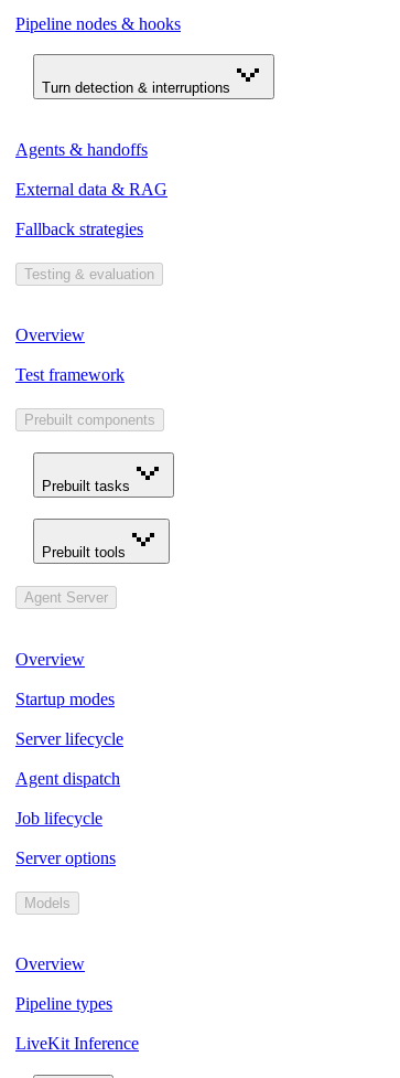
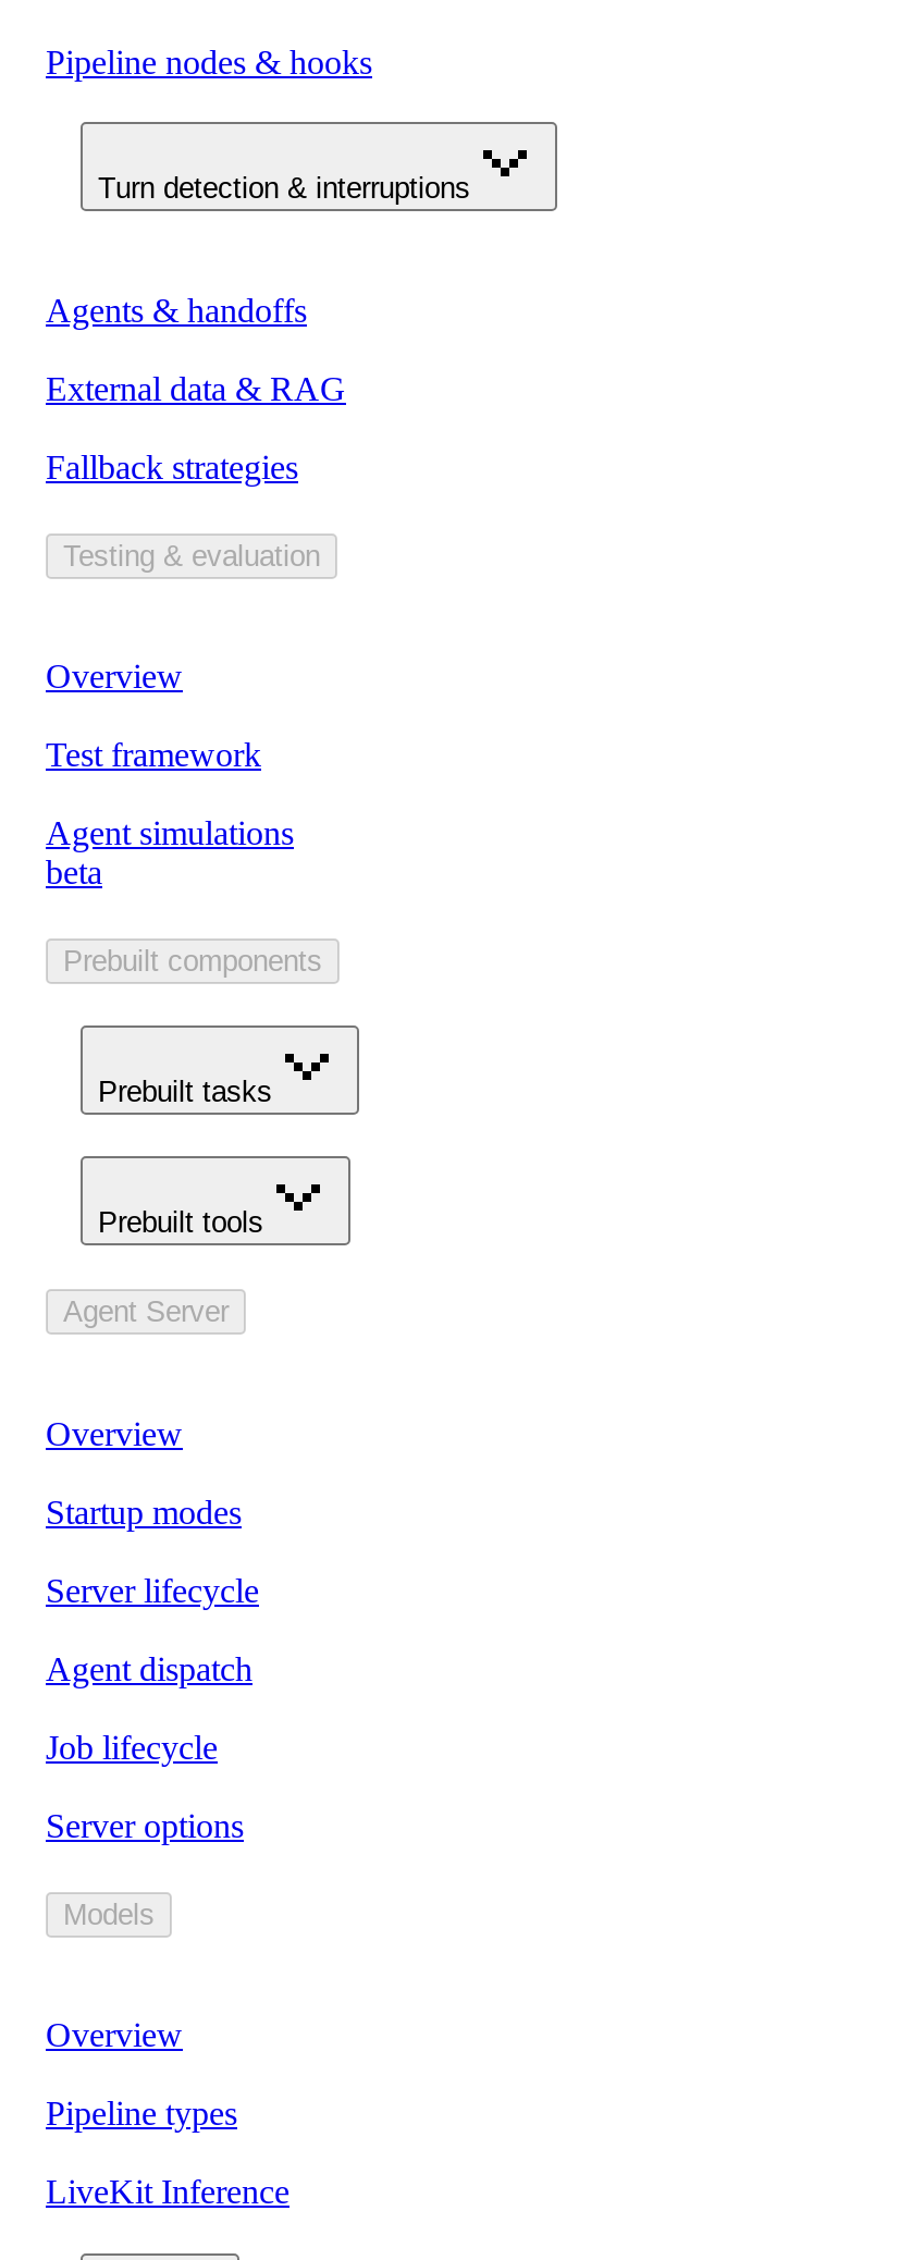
none -> [46,815,294,891] Agent simulations | beta

